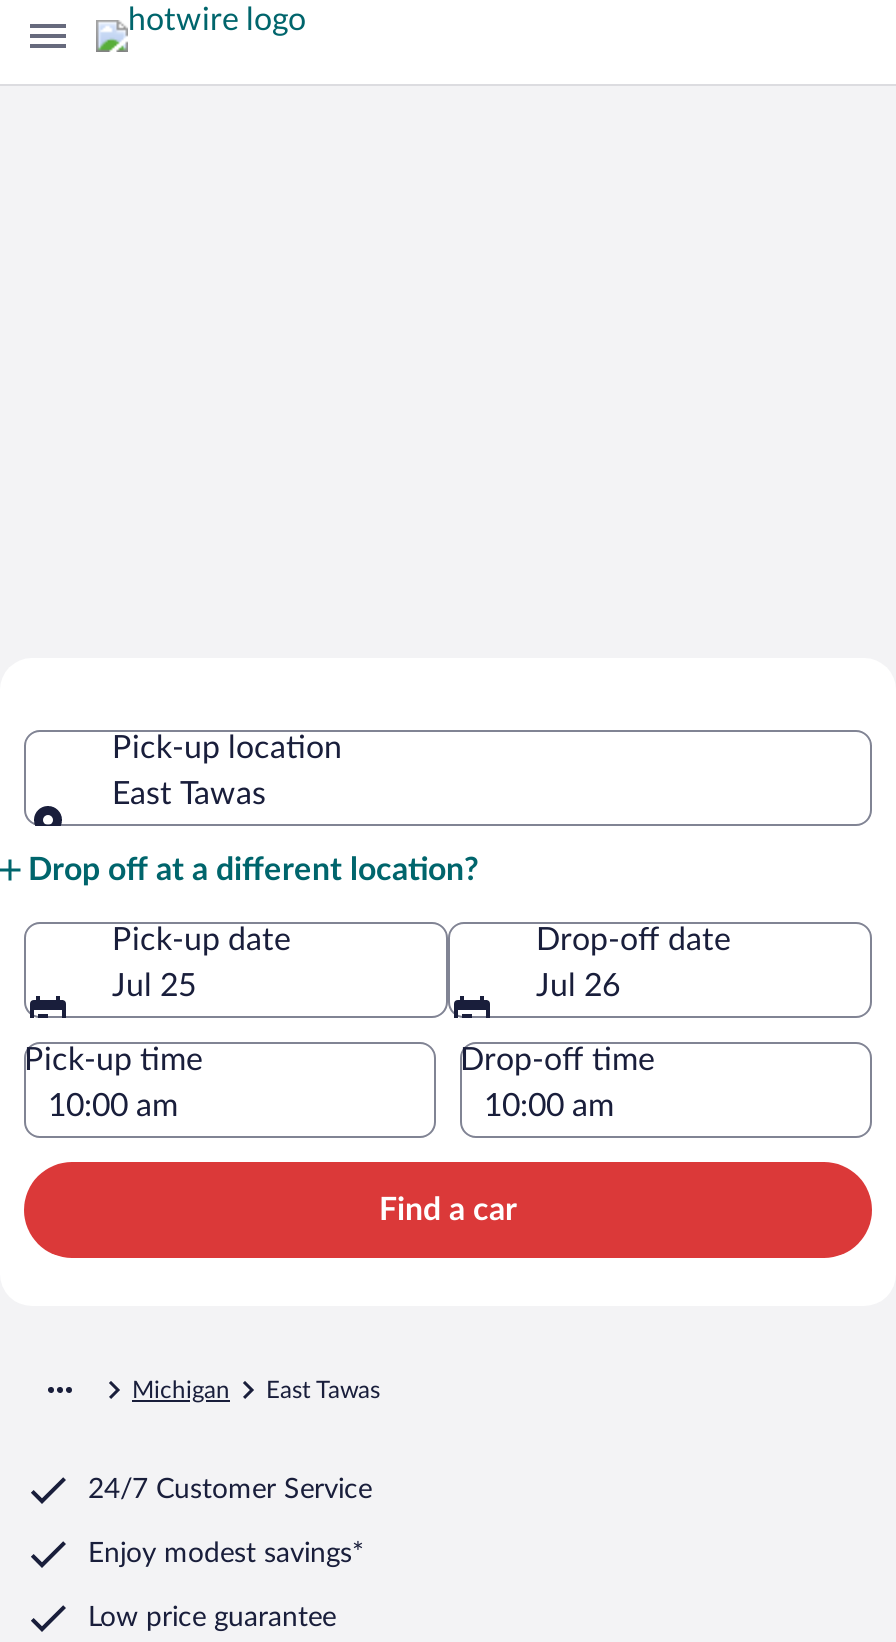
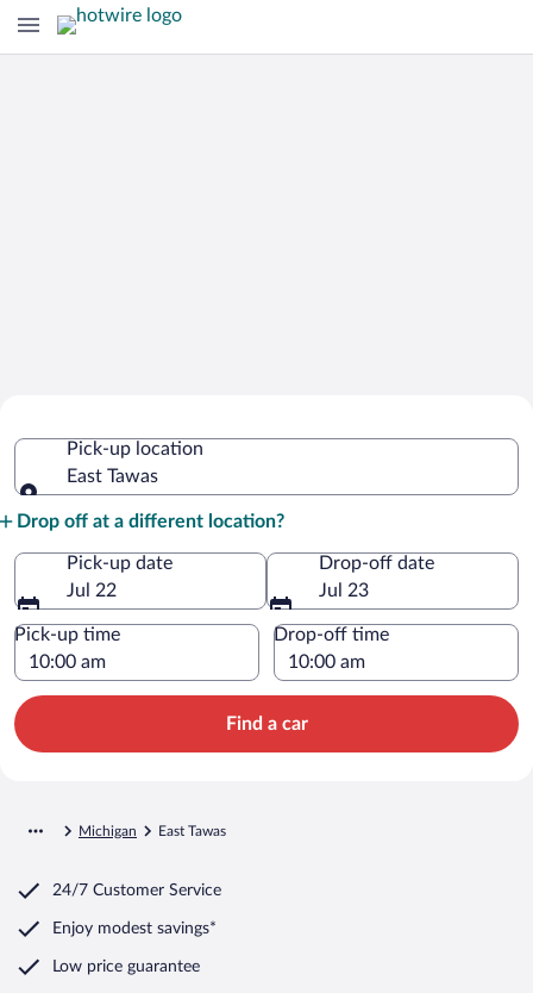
[112,969,196,1001] Jul 25 -> [67,581,117,600] Jul 22
[536,969,620,1001] Jul 26 -> [319,581,369,600] Jul 23

